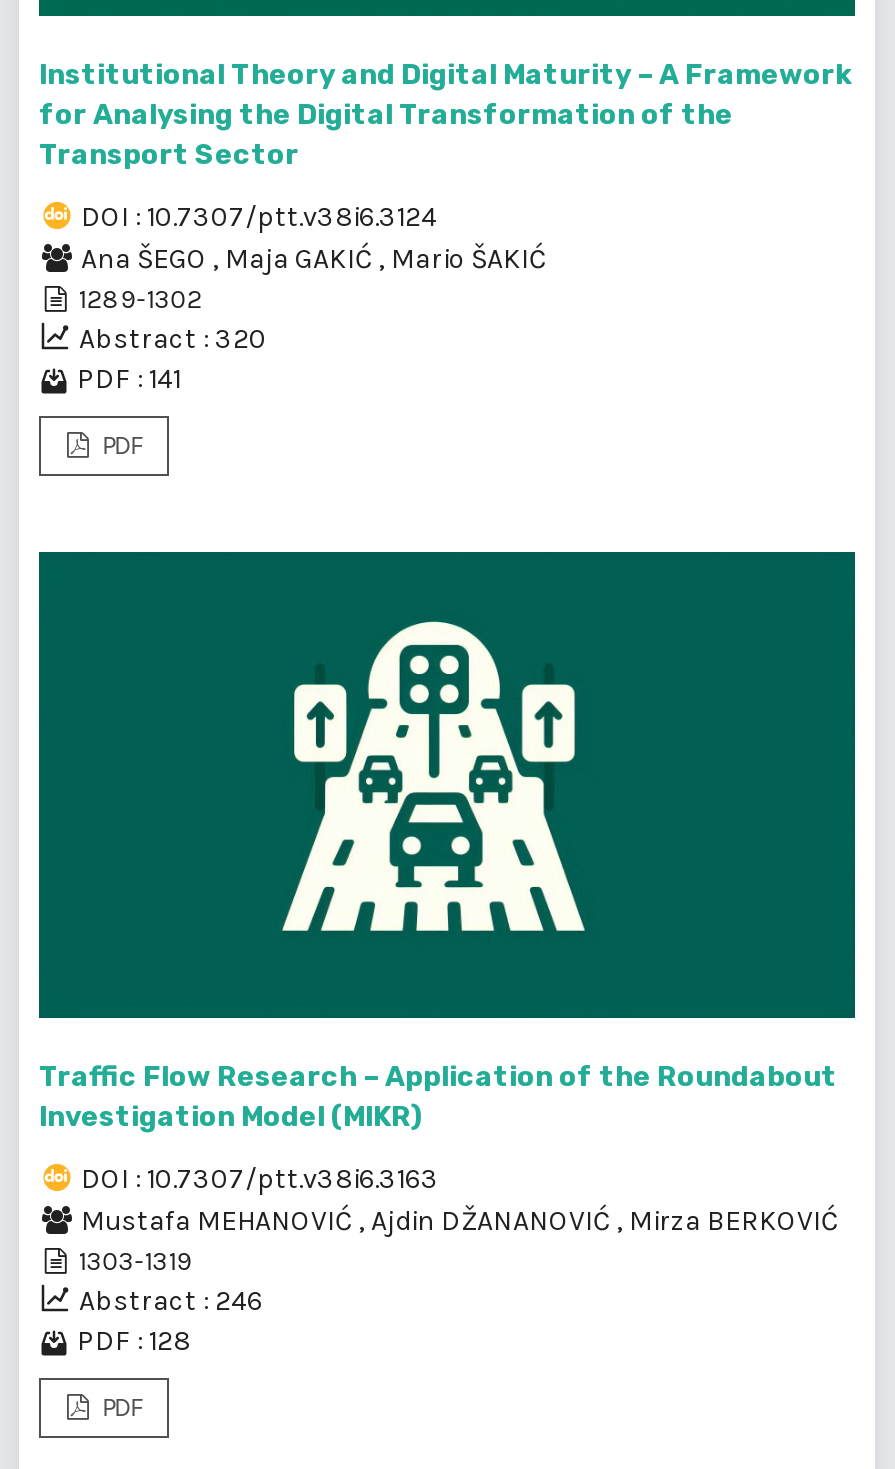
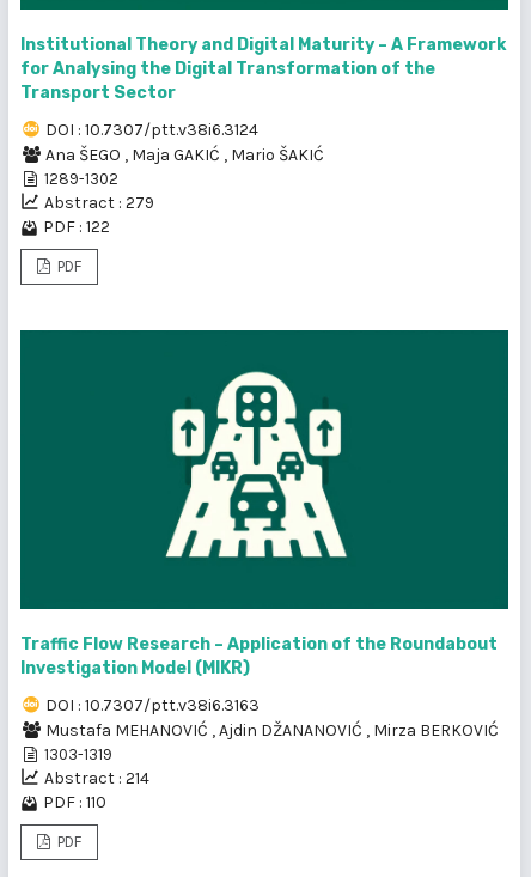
[79,322,267,356] Abstract : 320 -> [44,193,154,213] Abstract : 279
[77,362,181,396] PDF : 141 -> [43,217,110,237] PDF : 122
[79,1284,263,1318] Abstract : 246 -> [44,768,149,789] Abstract : 214
[77,1324,191,1358] PDF : 128 -> [43,792,106,813] PDF : 110

